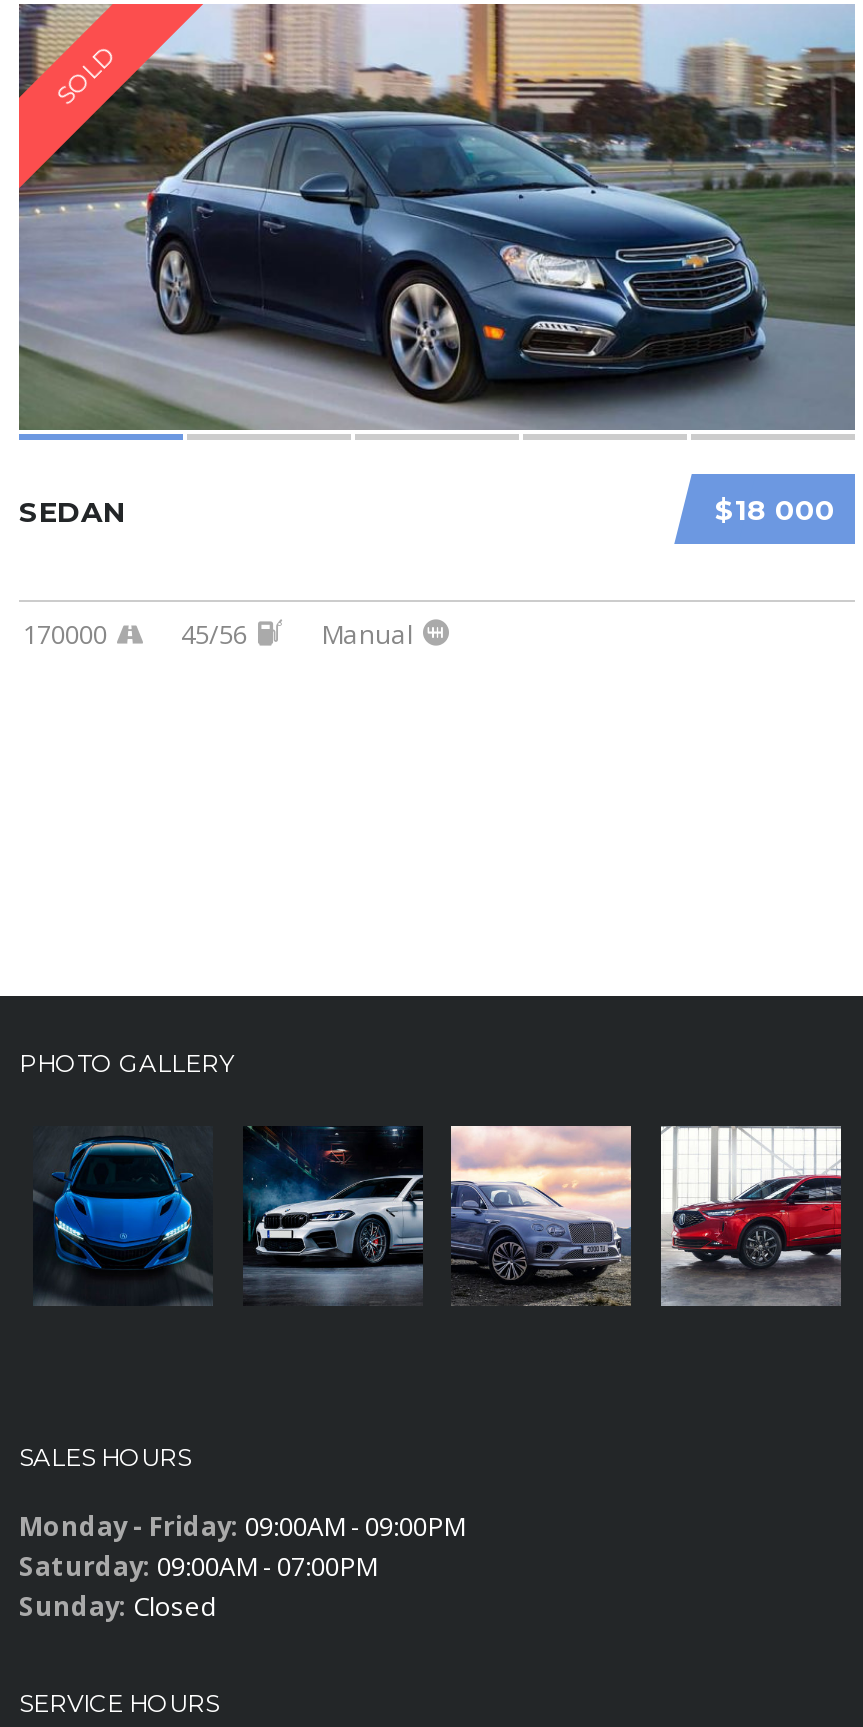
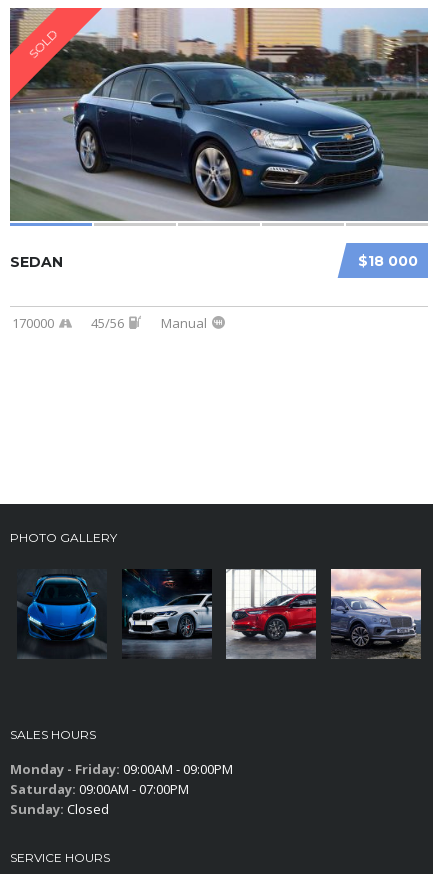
[451,1126,633,1306] [image] -> [225,569,317,660] [image]
[659,1126,843,1308] [image] -> [331,569,422,659] [image]

